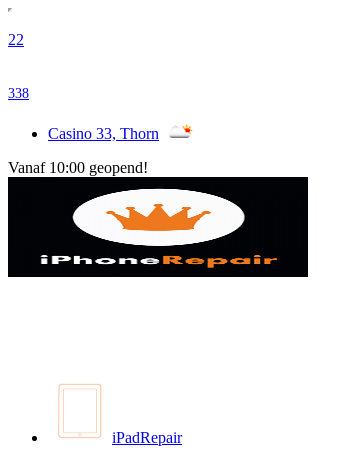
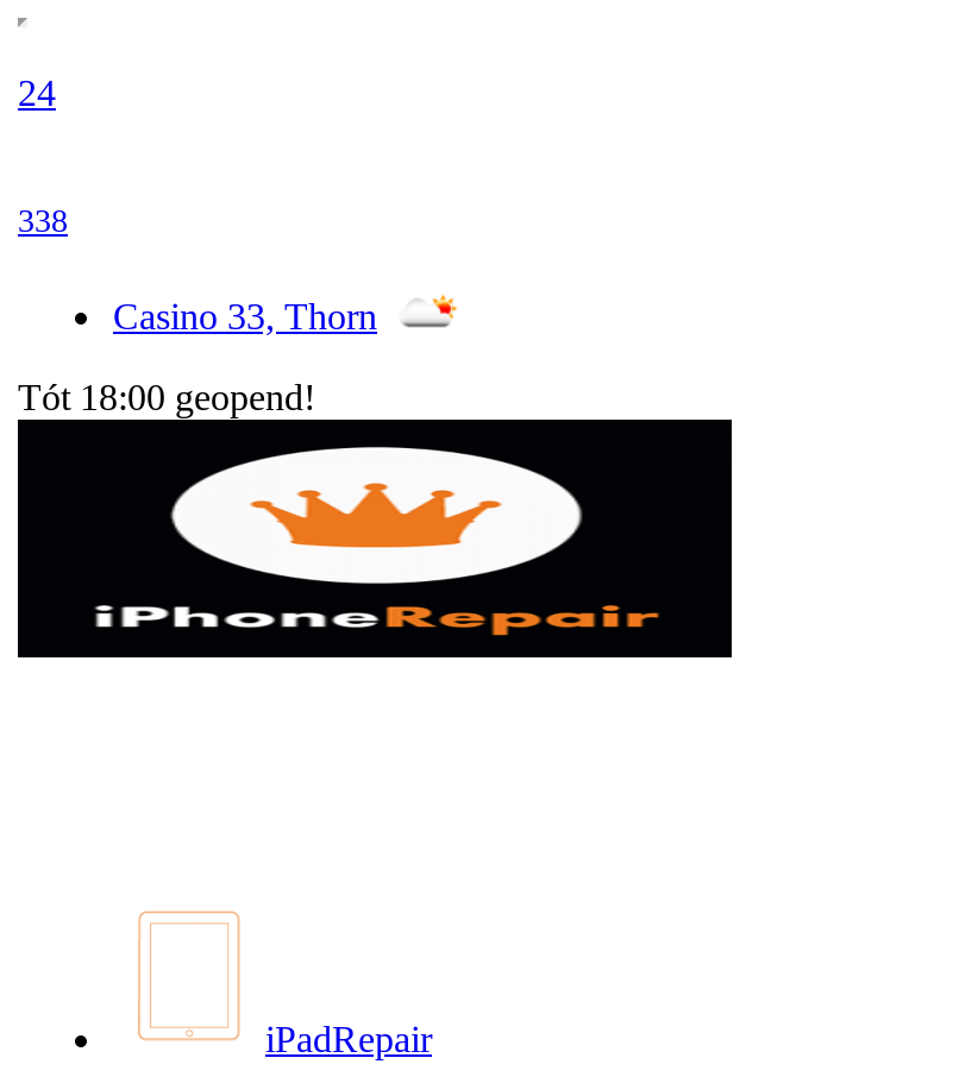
[8,31,24,48] 22 -> [18,73,56,113] 24
[8,159,148,176] Vanaf 10:00 geopend! -> [18,377,315,417] Tót 18:00 geopend!

